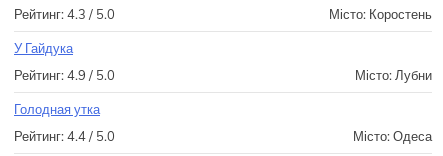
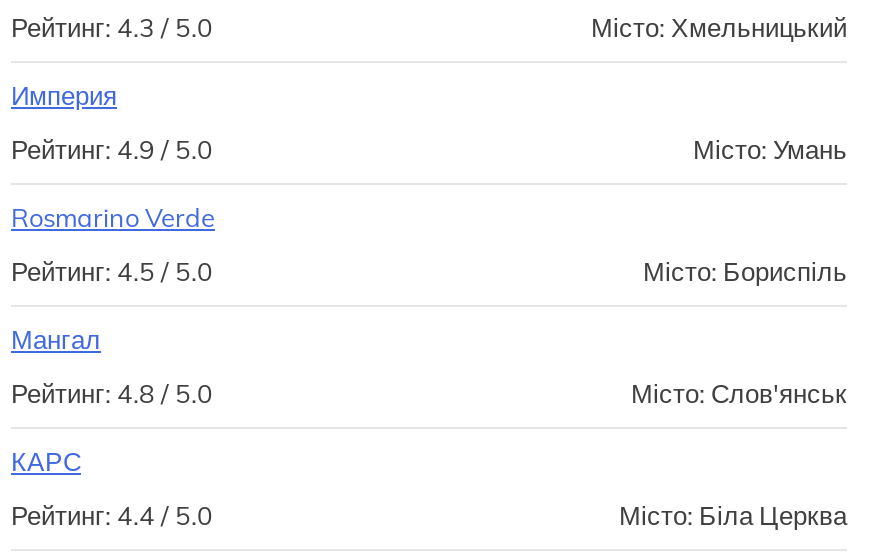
[329,6,432,22] Місто: Коростень -> [591,12,847,44] Місто: Хмельницький
[14,40,73,56] У Гайдука -> [11,80,117,112] Империя
[14,67,432,117] Місто: Лубни | Голодная утка -> [11,134,847,478] Місто: Умань | Rosmarino Verde | Рейтинг: 4.5 / 5.0 | Місто: Бориспіль | Мангал | Рейтинг: 4.8 / 5.0 | Місто: Слов'янськ | КАРС
[353,128,432,144] Місто: Одеса -> [619,500,847,532] Місто: Біла Церква

